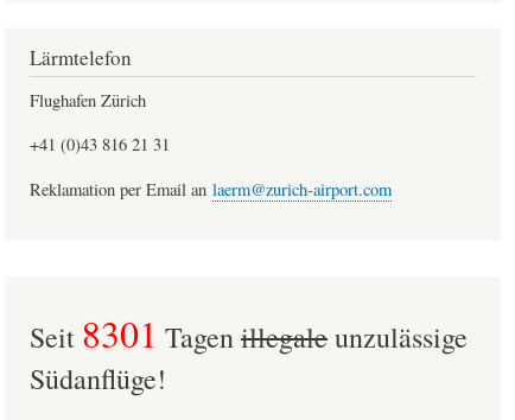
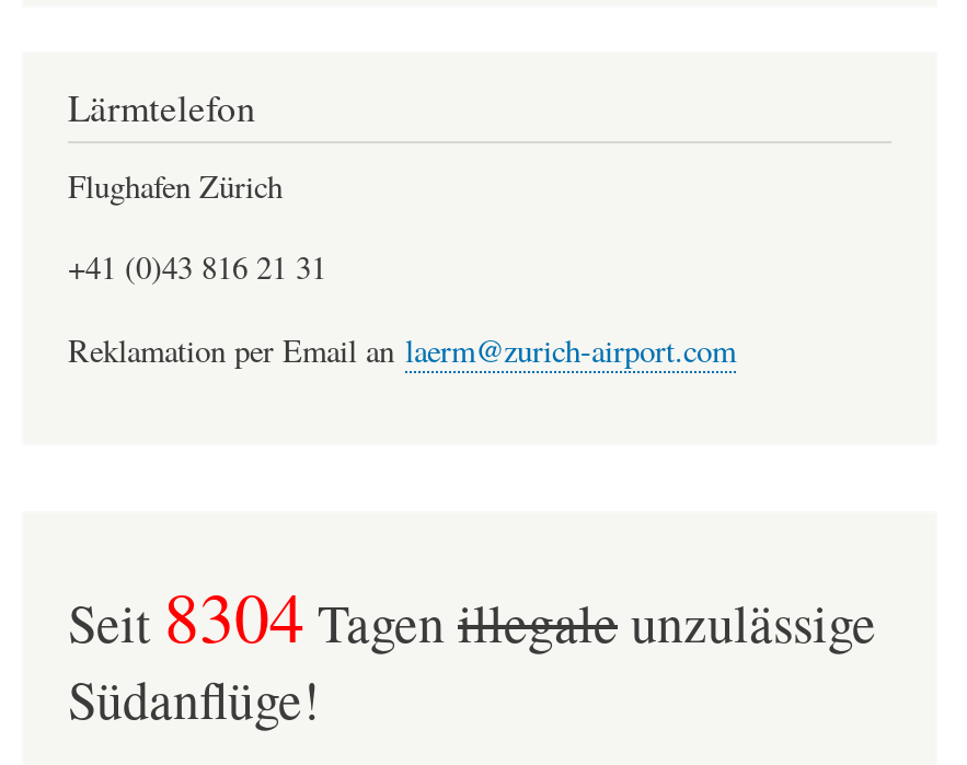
[30,308,468,359] Seit 8301 Tagen illegaleunzulässige -> [68,568,876,663] Seit 8304 Tagen illegaleunzulässige

